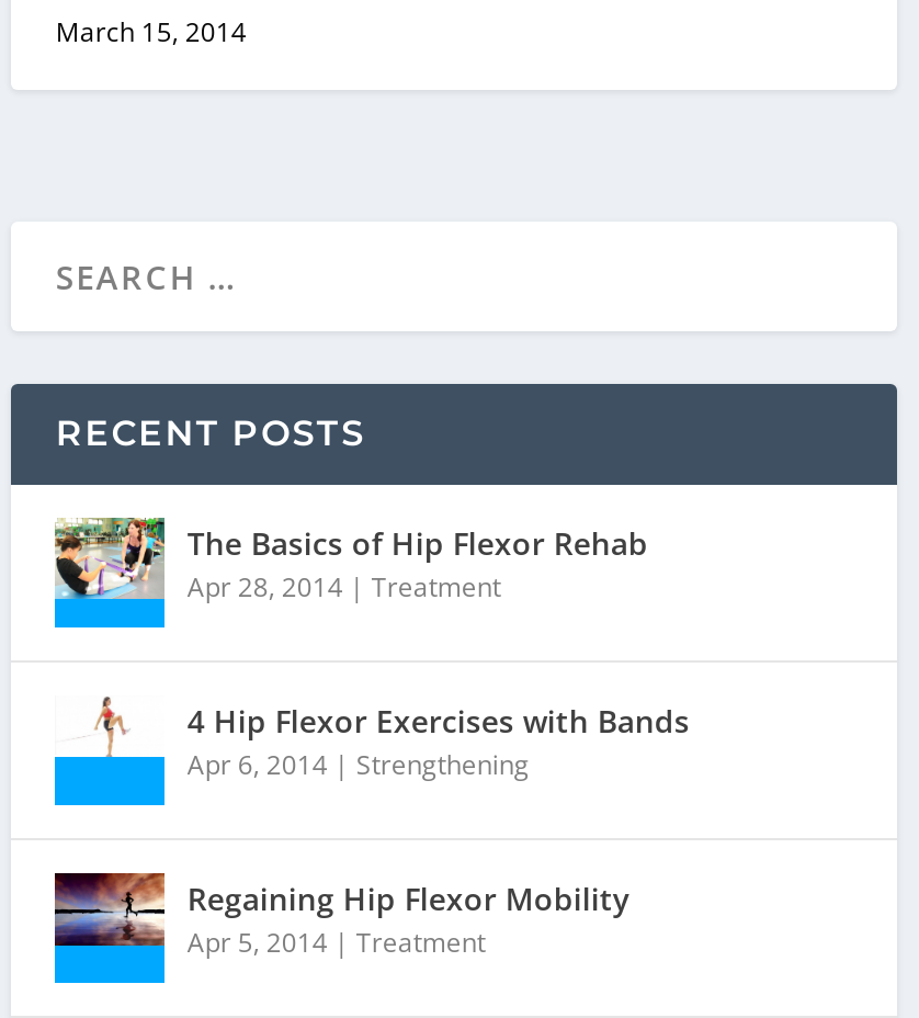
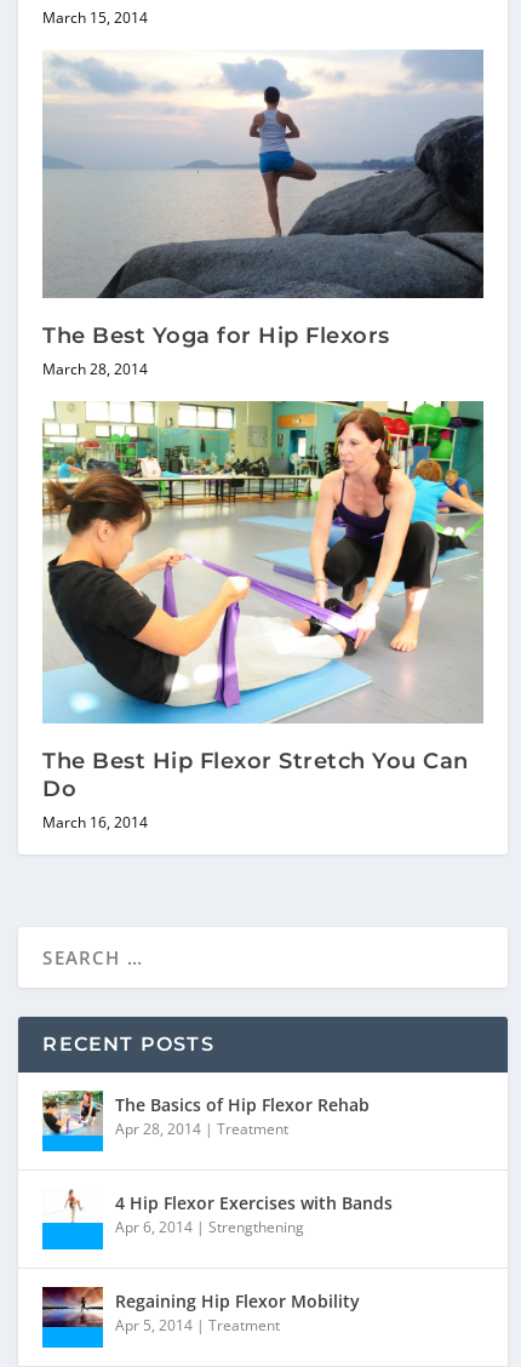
none -> [41,50,485,379] [image] | The Best Yoga for Hip Flexors | March 28, 2014
none -> [41,400,485,833] [image] | The Best Hip Flexor Stretch You Can | Do | March 16, 2014

